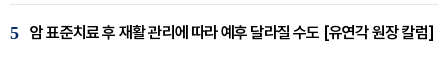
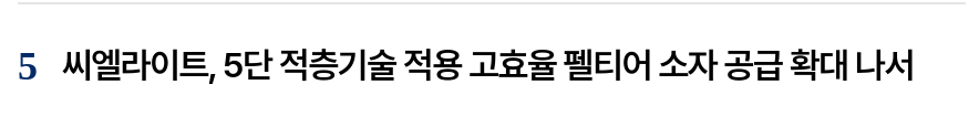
[30,23,434,42] 암 표준치료 후 재활 관리에 따라 예후 달라질 수도 [유연각 원장 칼럼] -> [62,45,913,87] 씨엘라이트, 5단 적층기술 적용 고효율 펠티어 소자 공급 확대 나서

